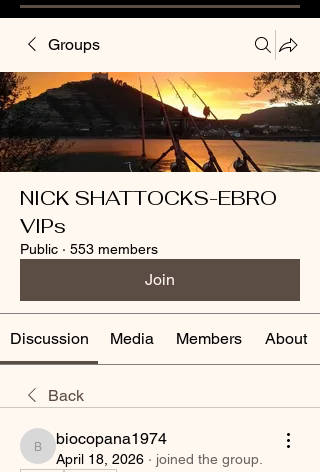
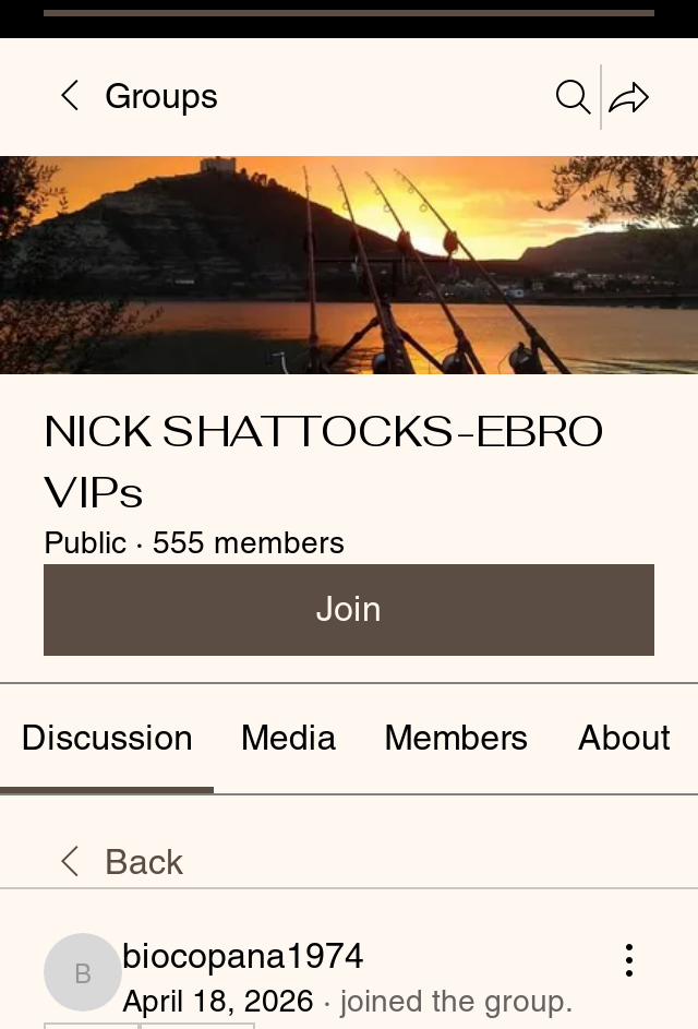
[20,241,158,257] Public · 553 members -> [44,525,345,560] Public · 555 members

